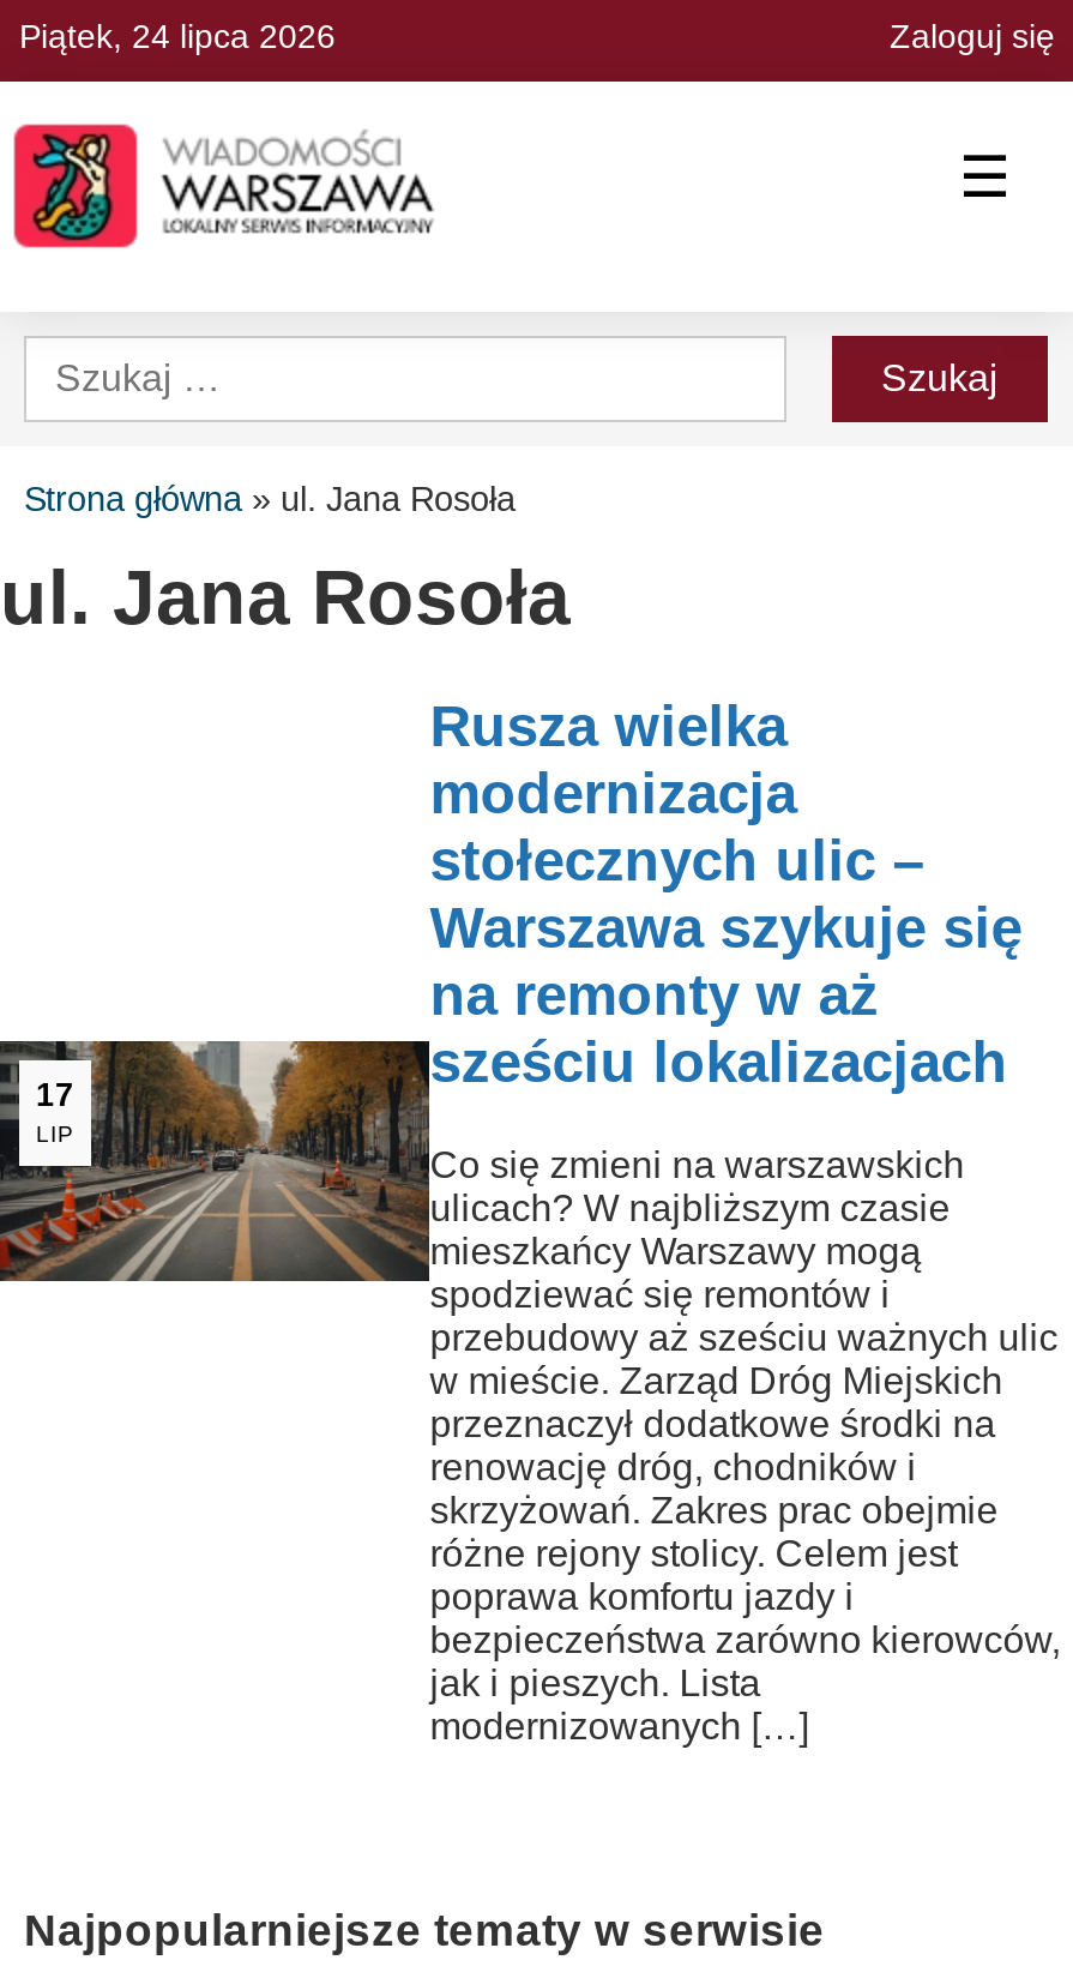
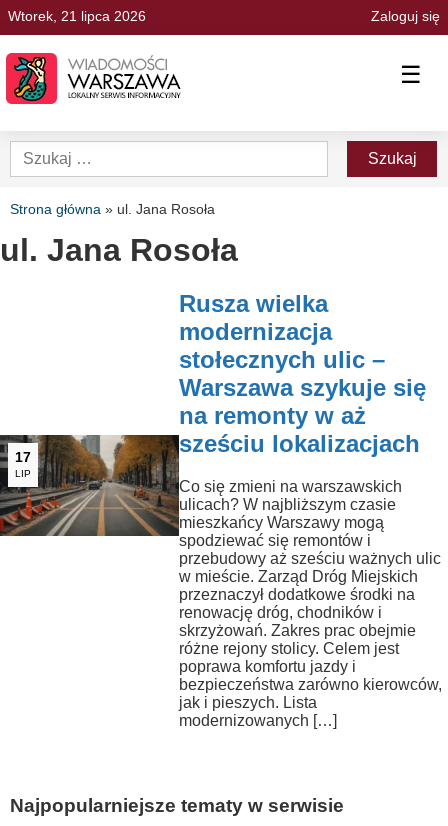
[19,17,336,55] Piątek, 24 lipca 2026 -> [8,8,146,24] Wtorek, 21 lipca 2026

